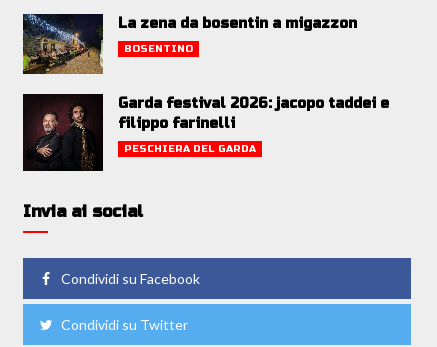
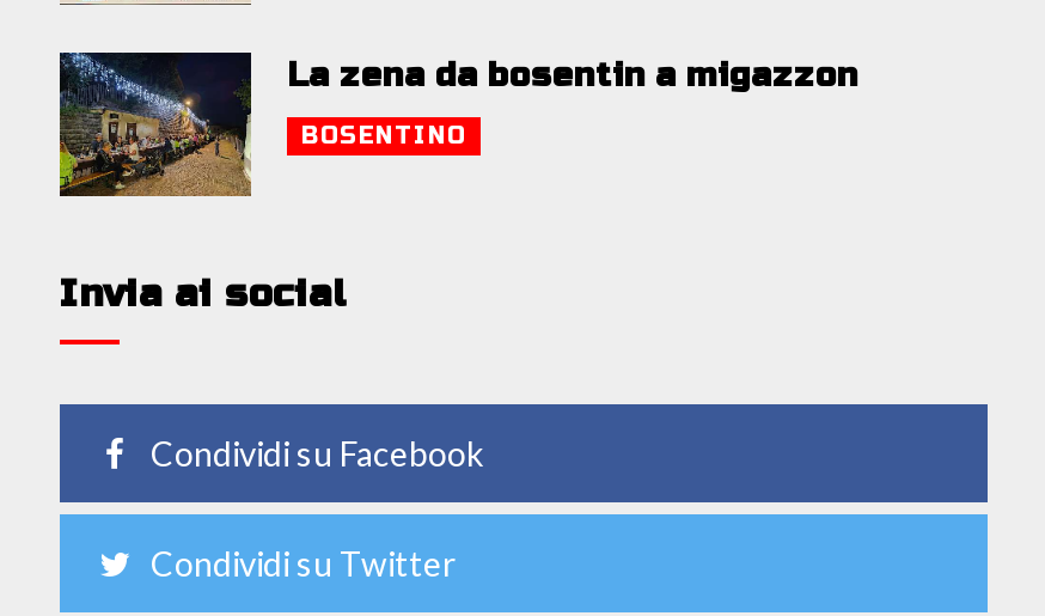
[22,93,389,172] [image] | Garda festival 2026: jacopo taddei e | filippo farinelli | PESCHIERA DEL GARDA -> none

